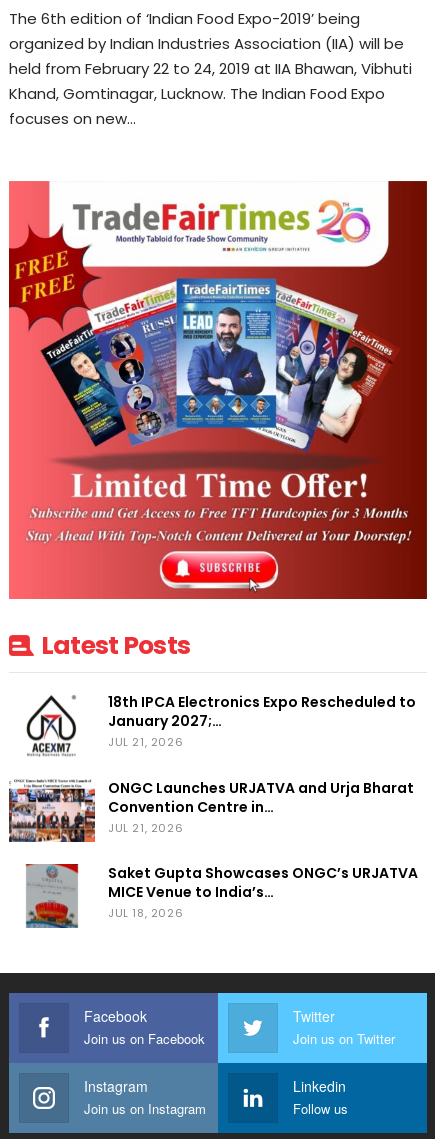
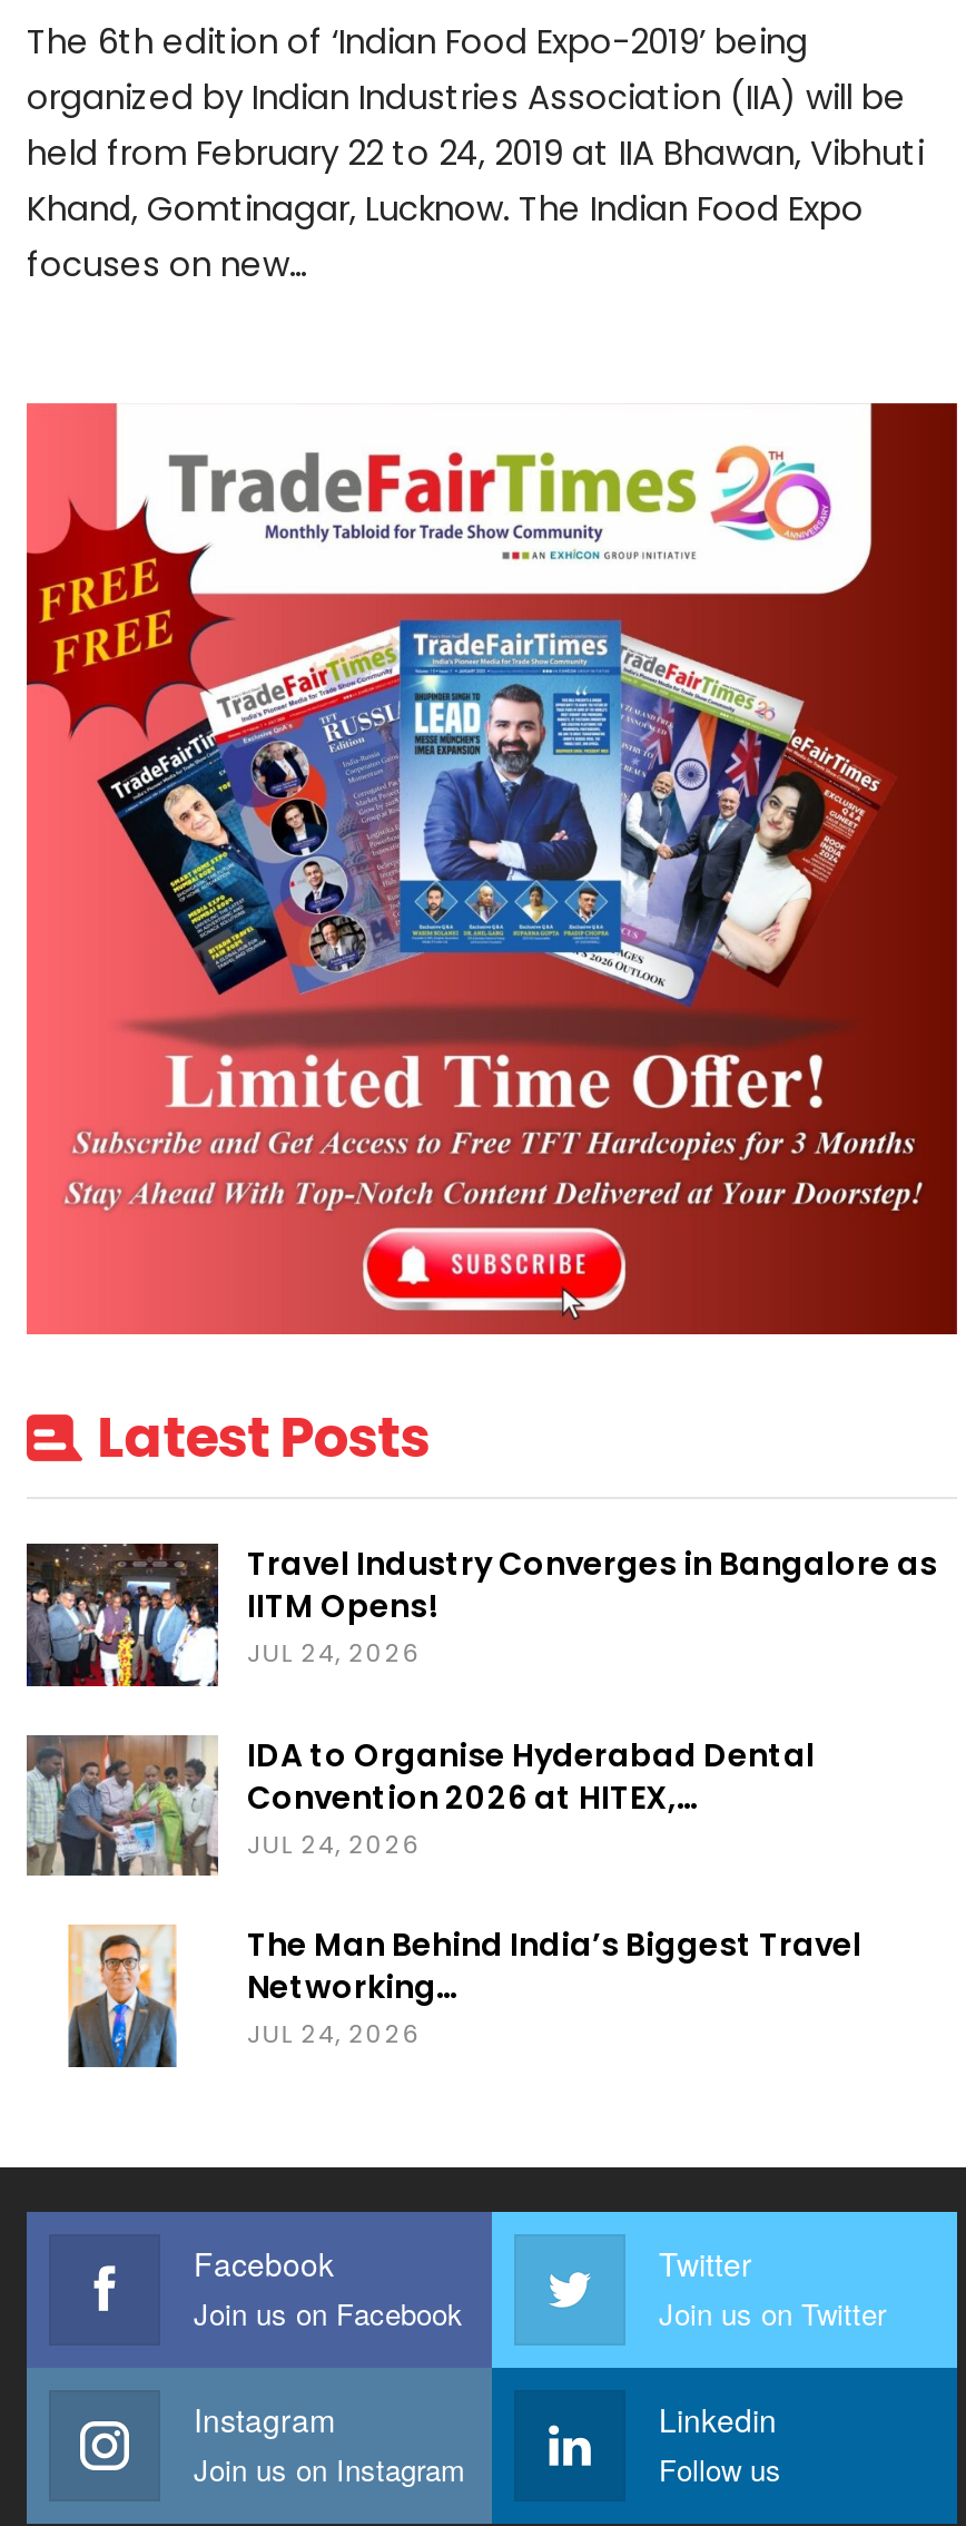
[9,692,416,757] [image] | 18th IPCA Electronics Expo Rescheduled to | January 2027;… | JUL 21, 2026 -> [24,1541,937,1688] [image] | Travel Industry Converges in Bangalore as | IITM Opens! | JUL 24, 2026
[9,778,414,843] [image] | ONGC Launches URJATVA and Urja Bharat | Convention Centre in… | JUL 21, 2026 -> [27,1733,815,1878] [image] | IDA to Organise Hyderabad Dental | Convention 2026 at HITEX,… | JUL 24, 2026
[25,863,418,928] [image] | Saket Gupta Showcases ONGC’s URJATVA | MICE Venue to India’s… | JUL 18, 2026 -> [65,1923,861,2069] [image] | The Man Behind India’s Biggest Travel | Networking… | JUL 24, 2026

